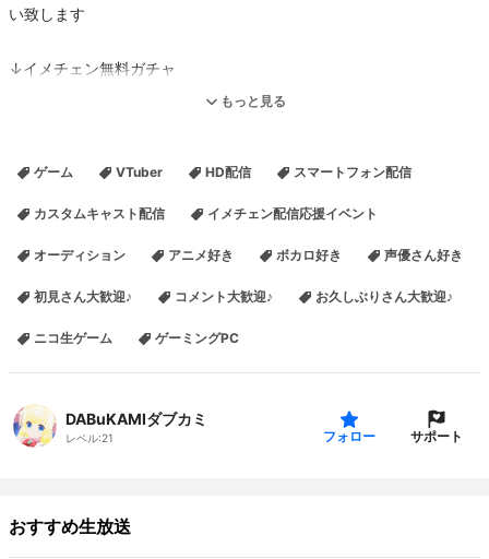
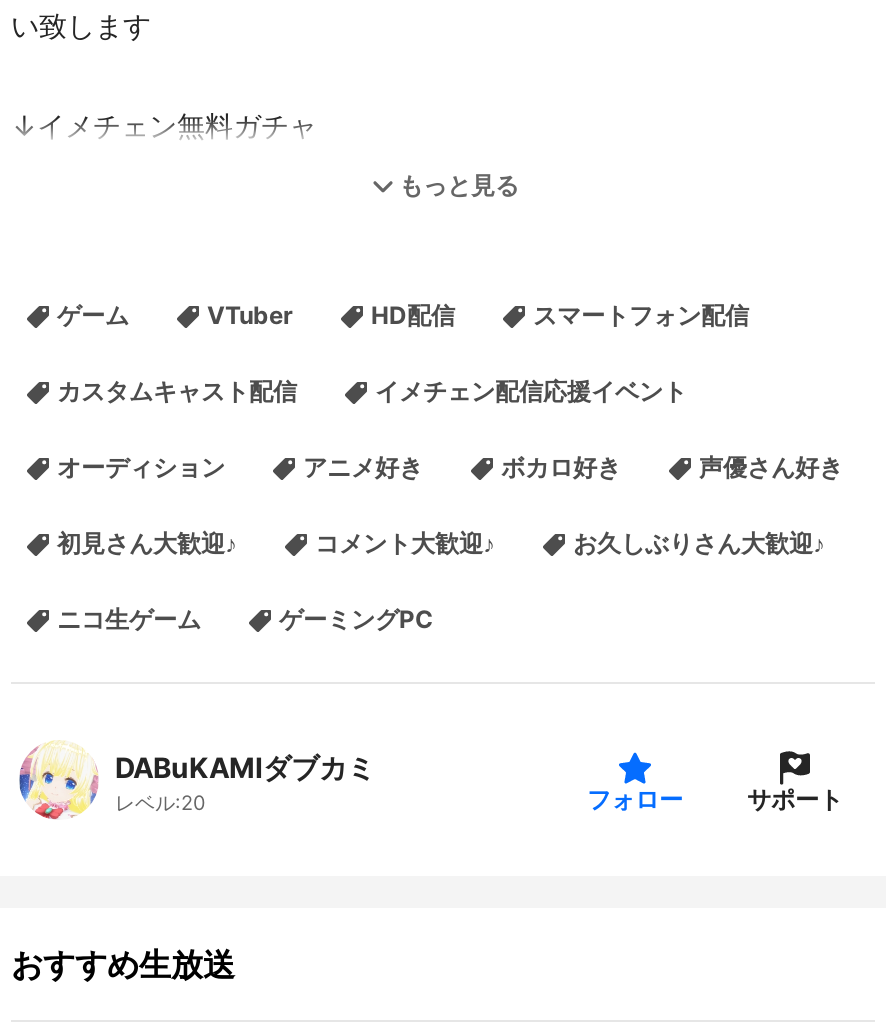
[65,431,114,444] レベル:21 -> [115,789,205,813] レベル:20

